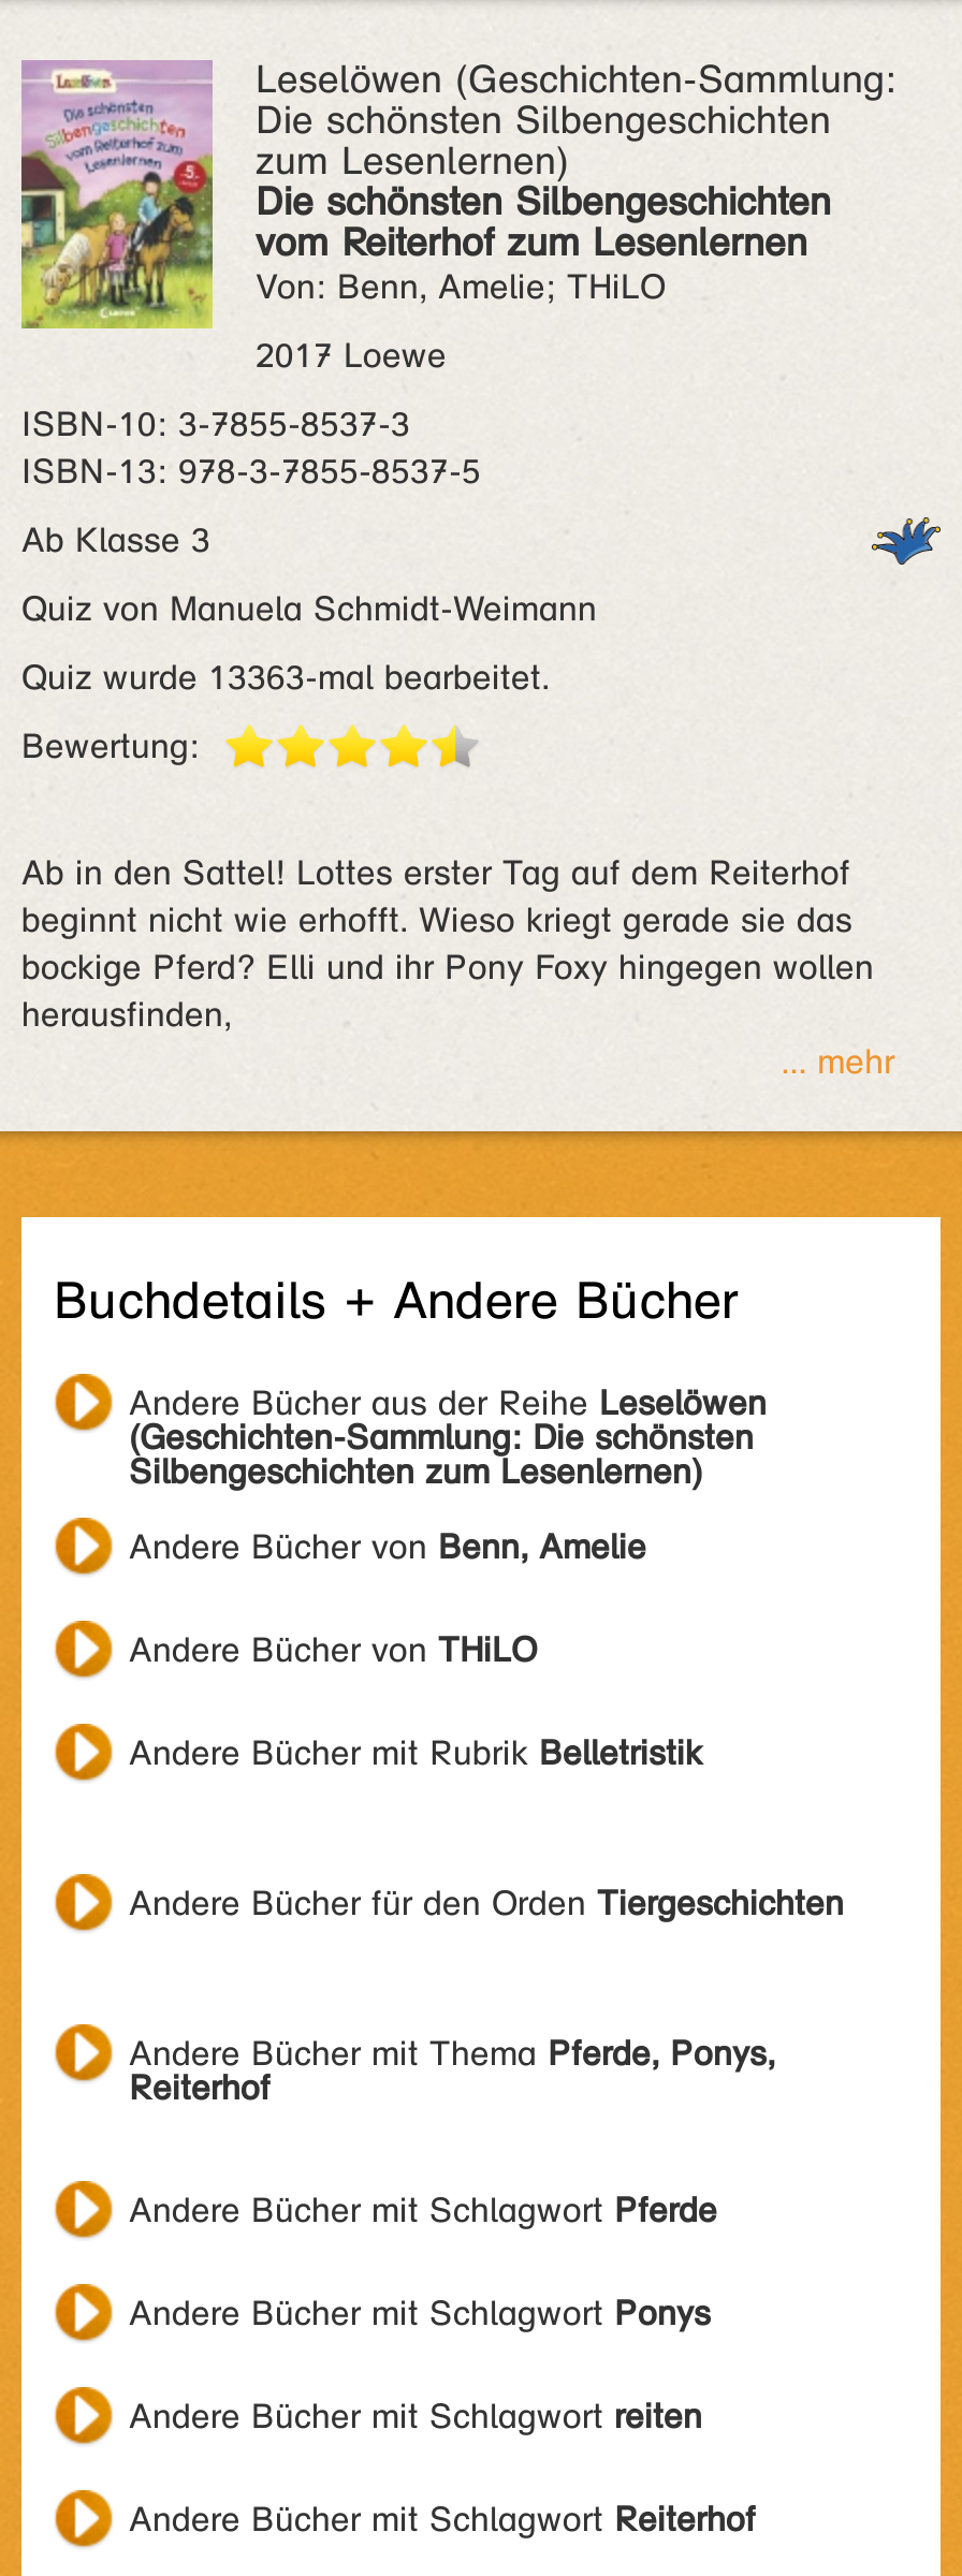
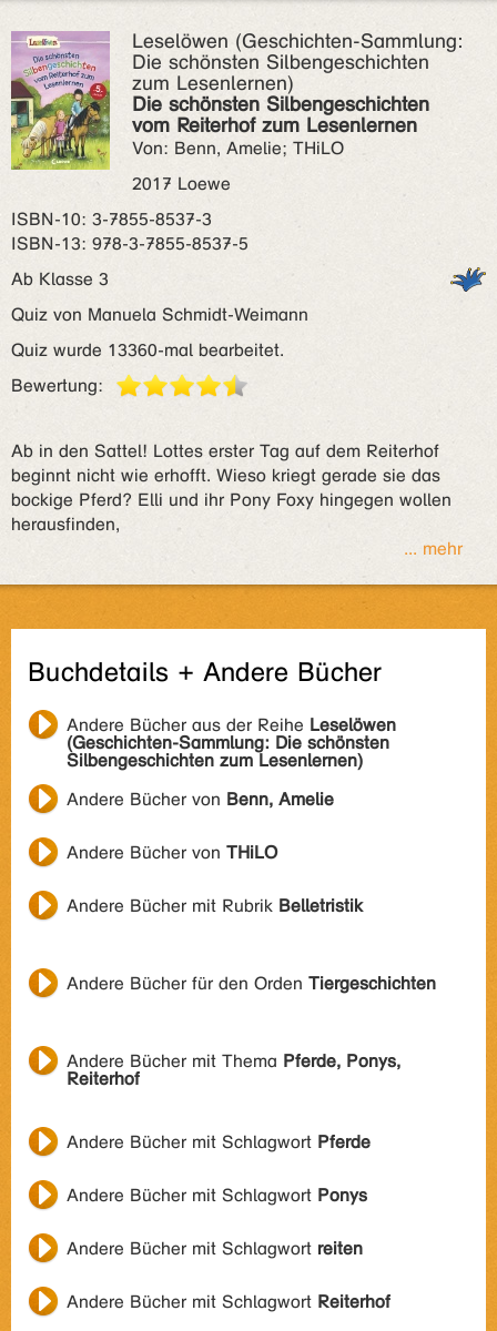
[21,657,550,698] Quiz wurde 13363-mal bearbeitet. -> [11,339,284,360] Quiz wurde 13360-mal bearbeitet.

